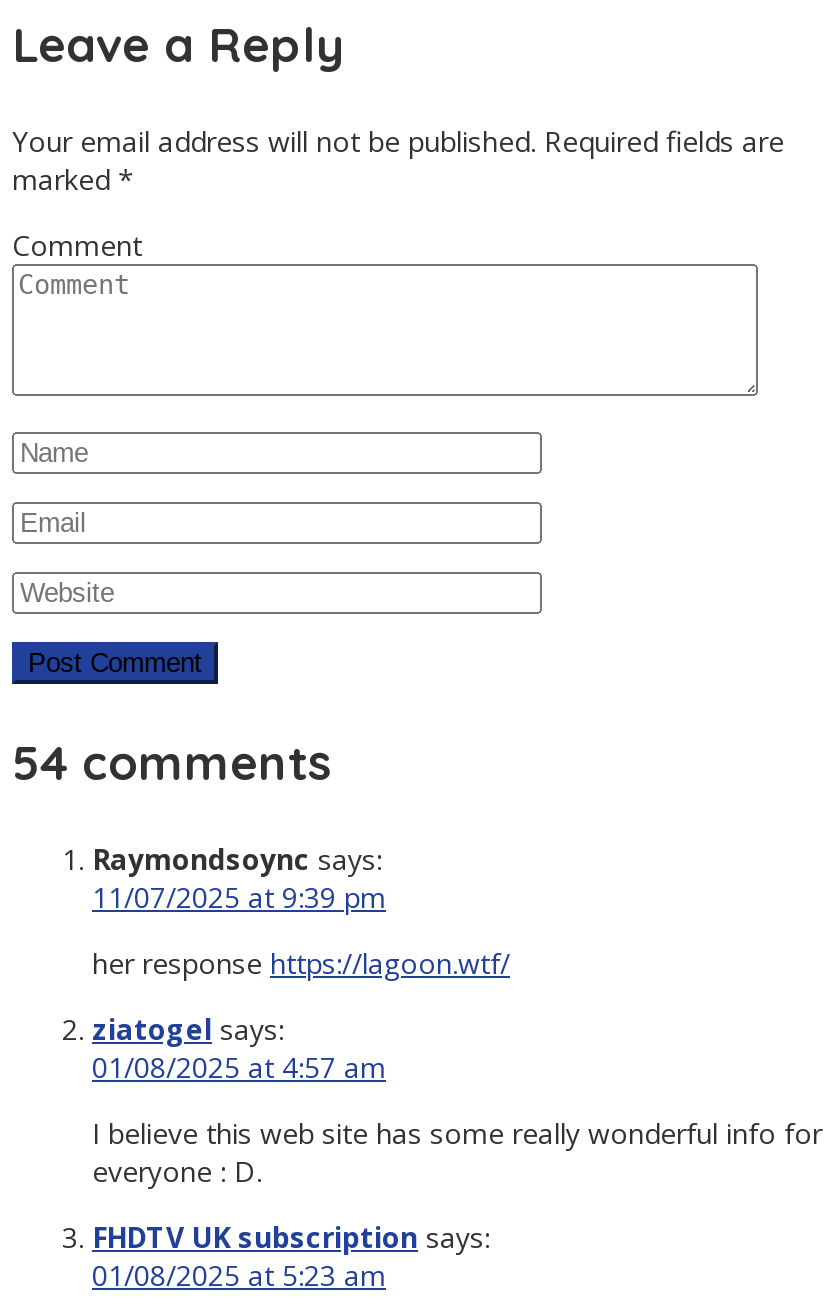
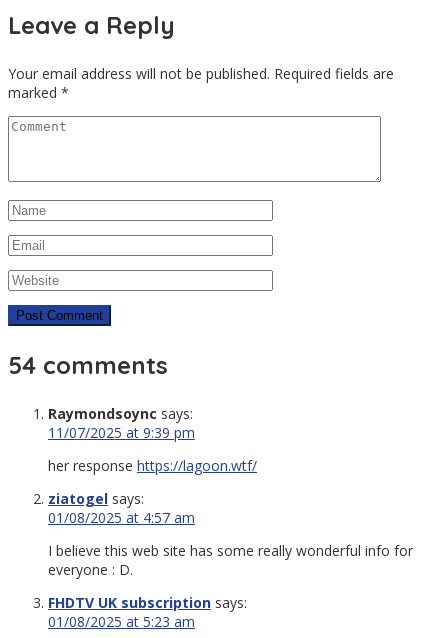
[12,226,142,264] Comment -> none

